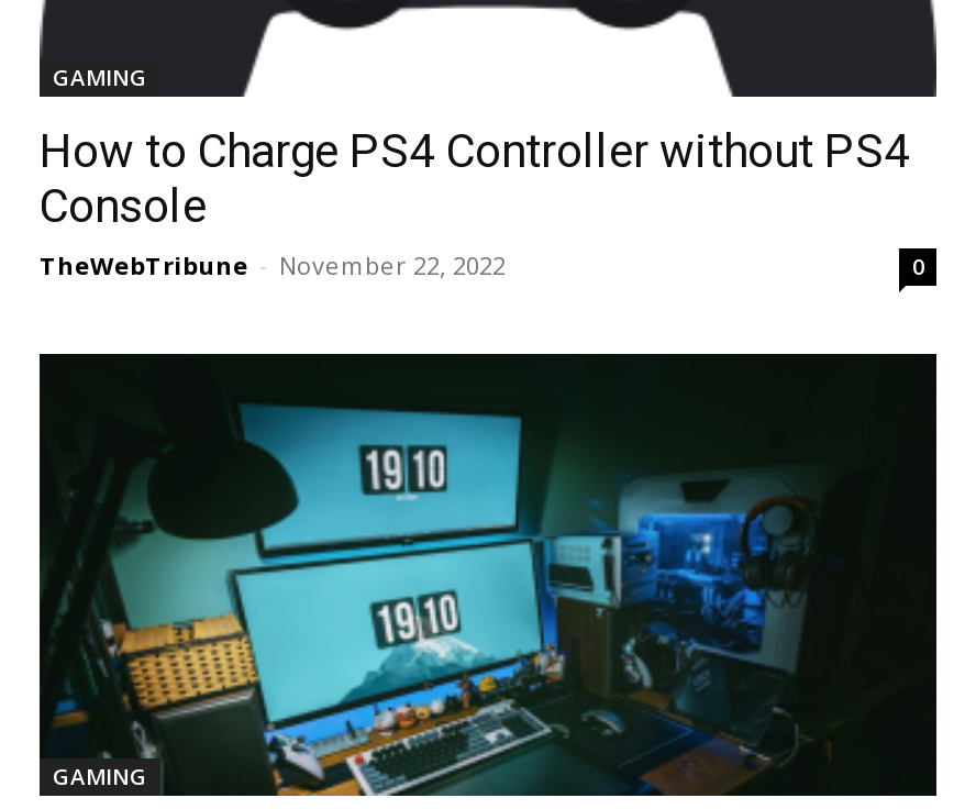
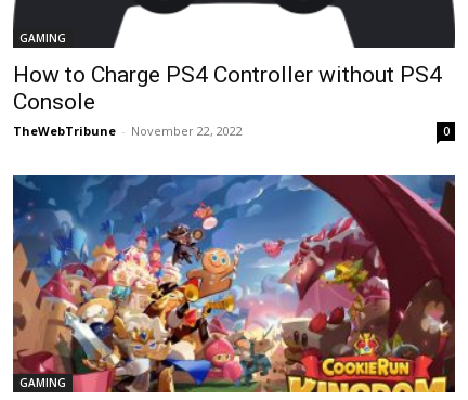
[37,352,939,798] [image] -> [12,173,456,393] [image]

